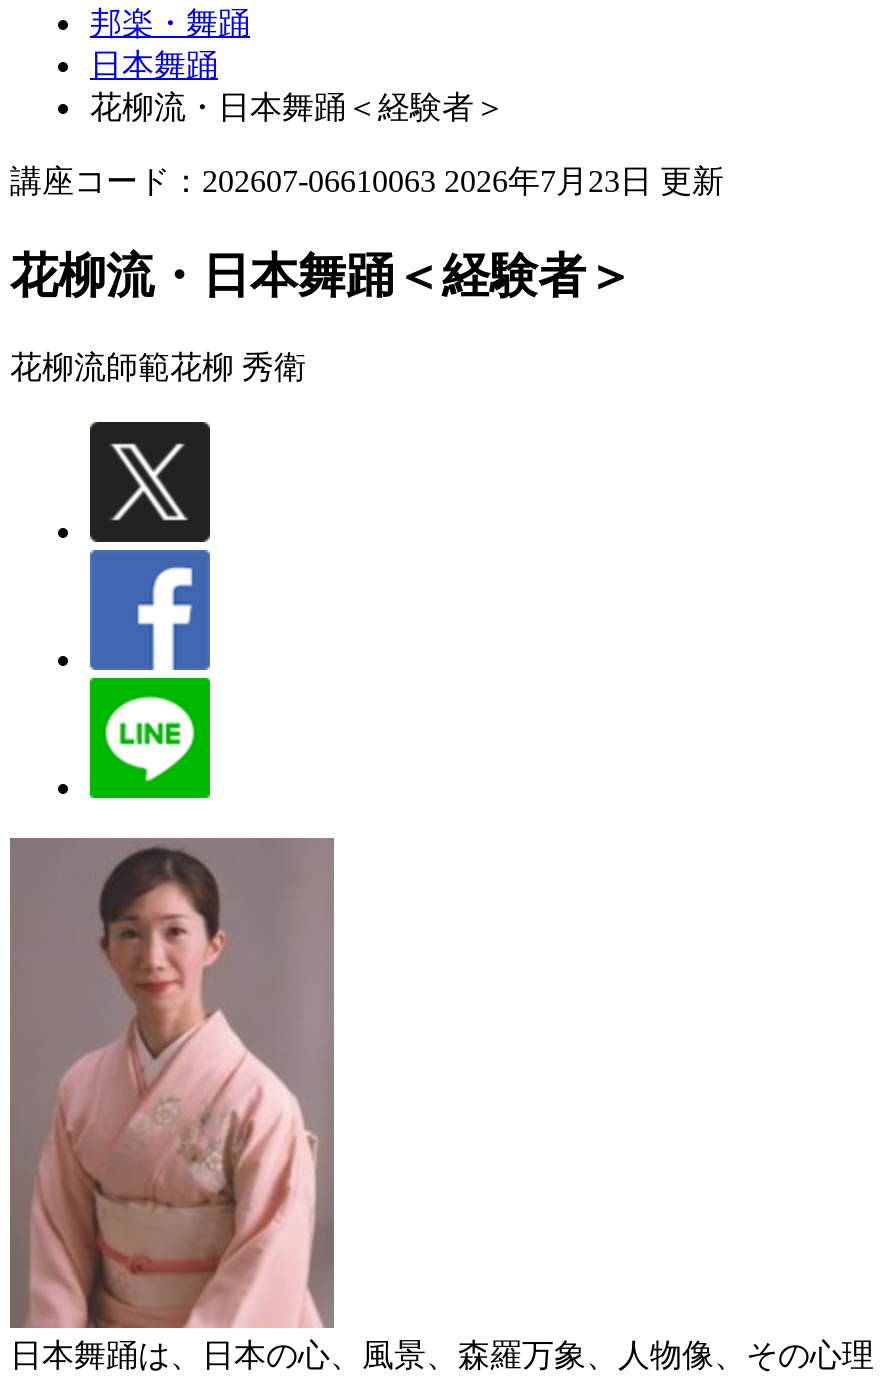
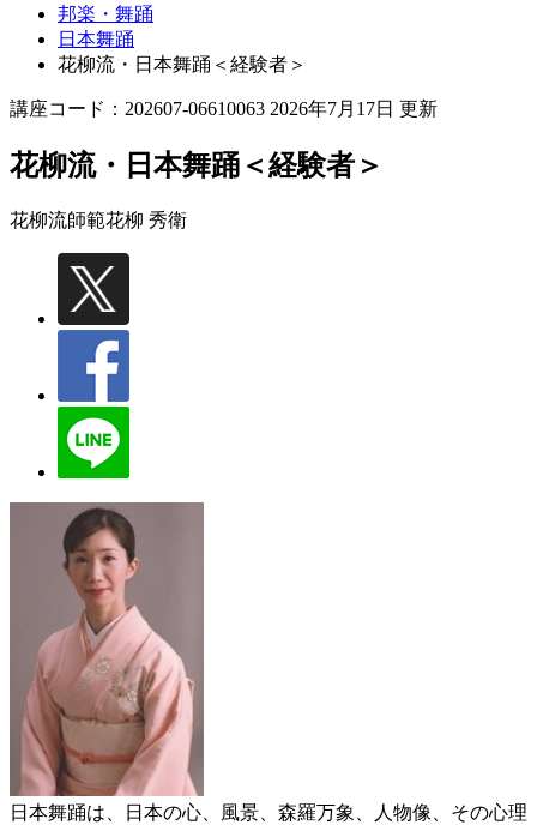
[10,164,724,198] 講座コード：202607-06610063 2026年7月23日 更新 -> [10,98,438,118] 講座コード：202607-06610063 2026年7月17日 更新

